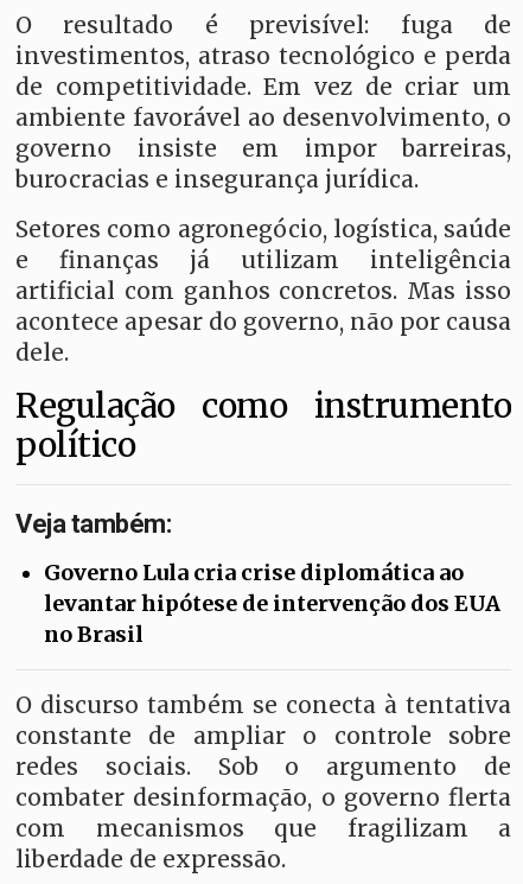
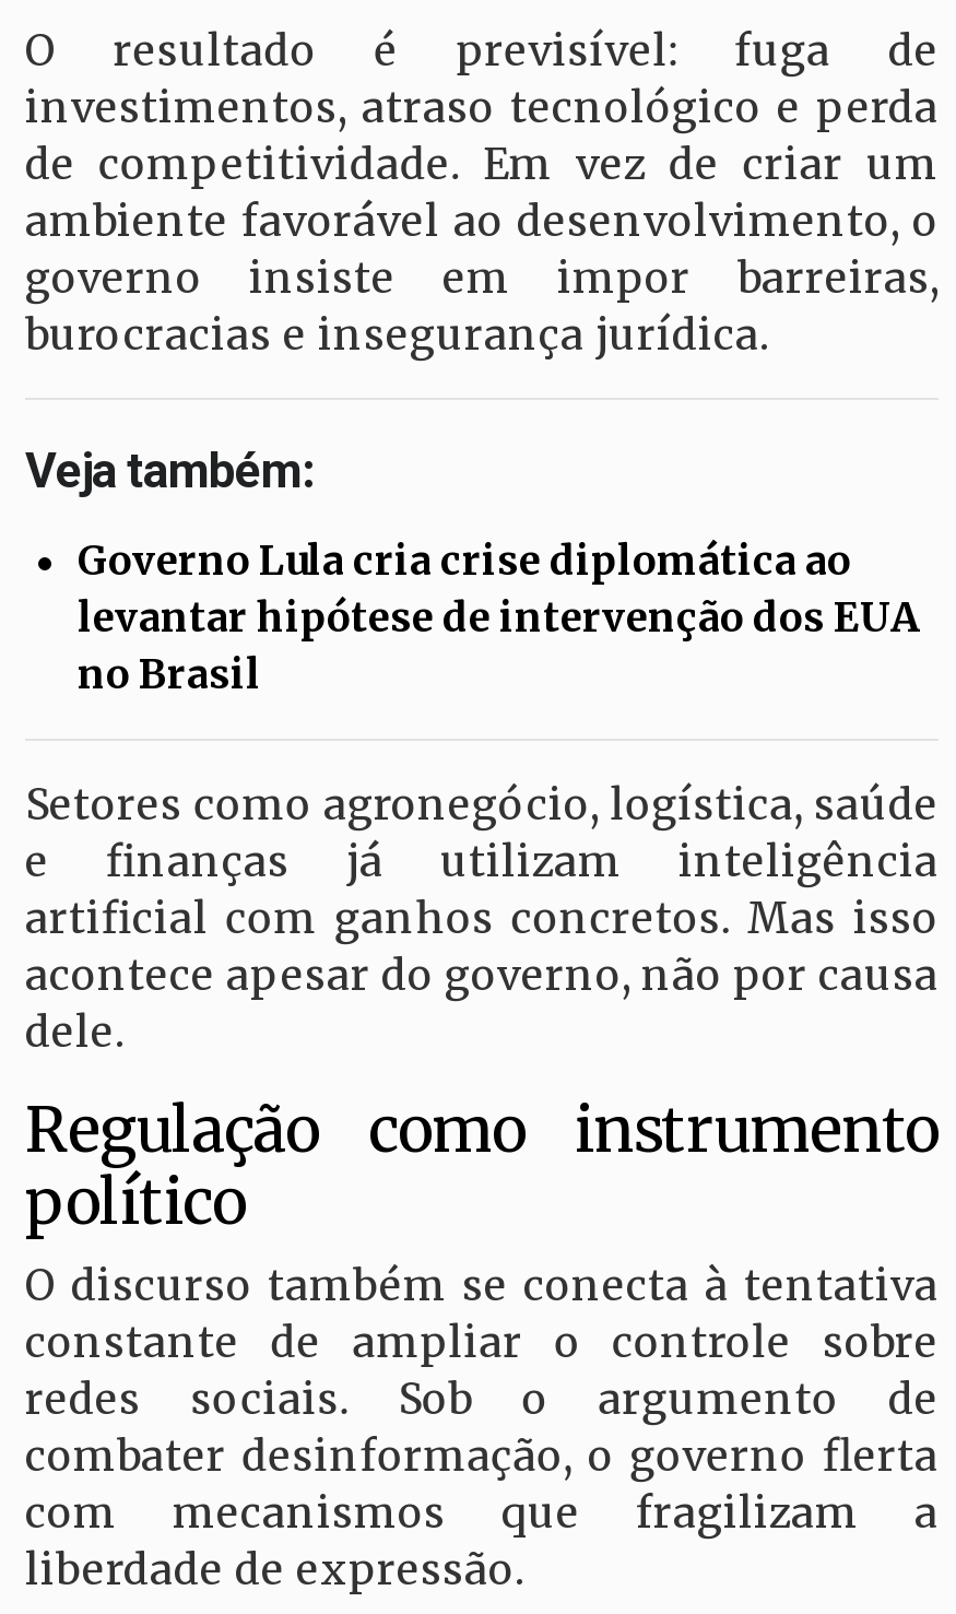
moved [15,215,511,466] -> [25,778,939,1241]: Setores como agronegócio, logística, saúde | e finanças já utilizam inteligência | artificial com ganhos concretos. Mas isso | acontece apesar do governo, não por causa | dele. | Regulação como instrumento | político
moved [15,509,500,648] -> [25,444,919,699]: Veja também: | Governo Lula cria crise diplomática ao | levantar hipótese de intervenção dos EUA | no Brasil

